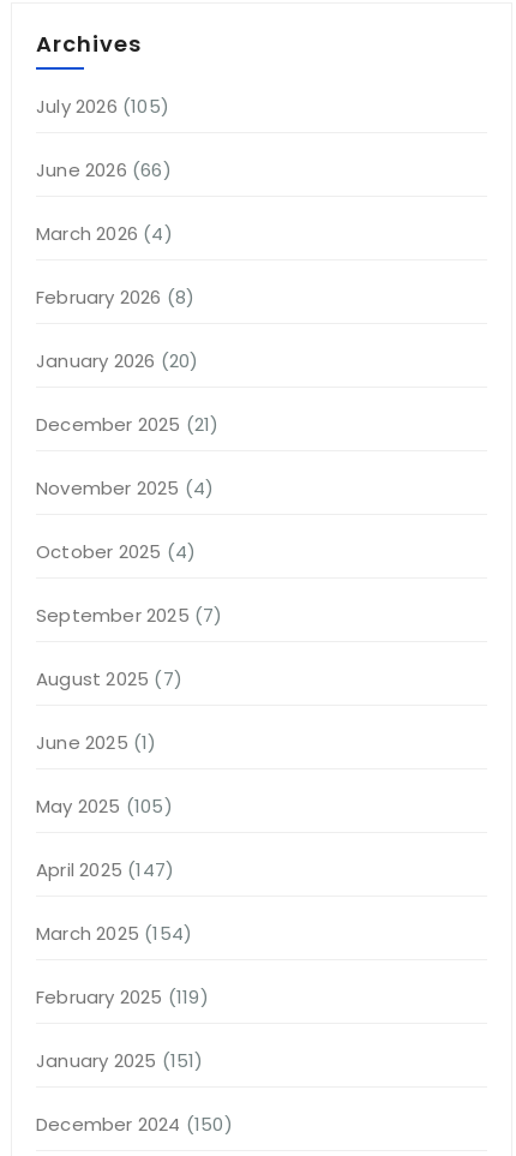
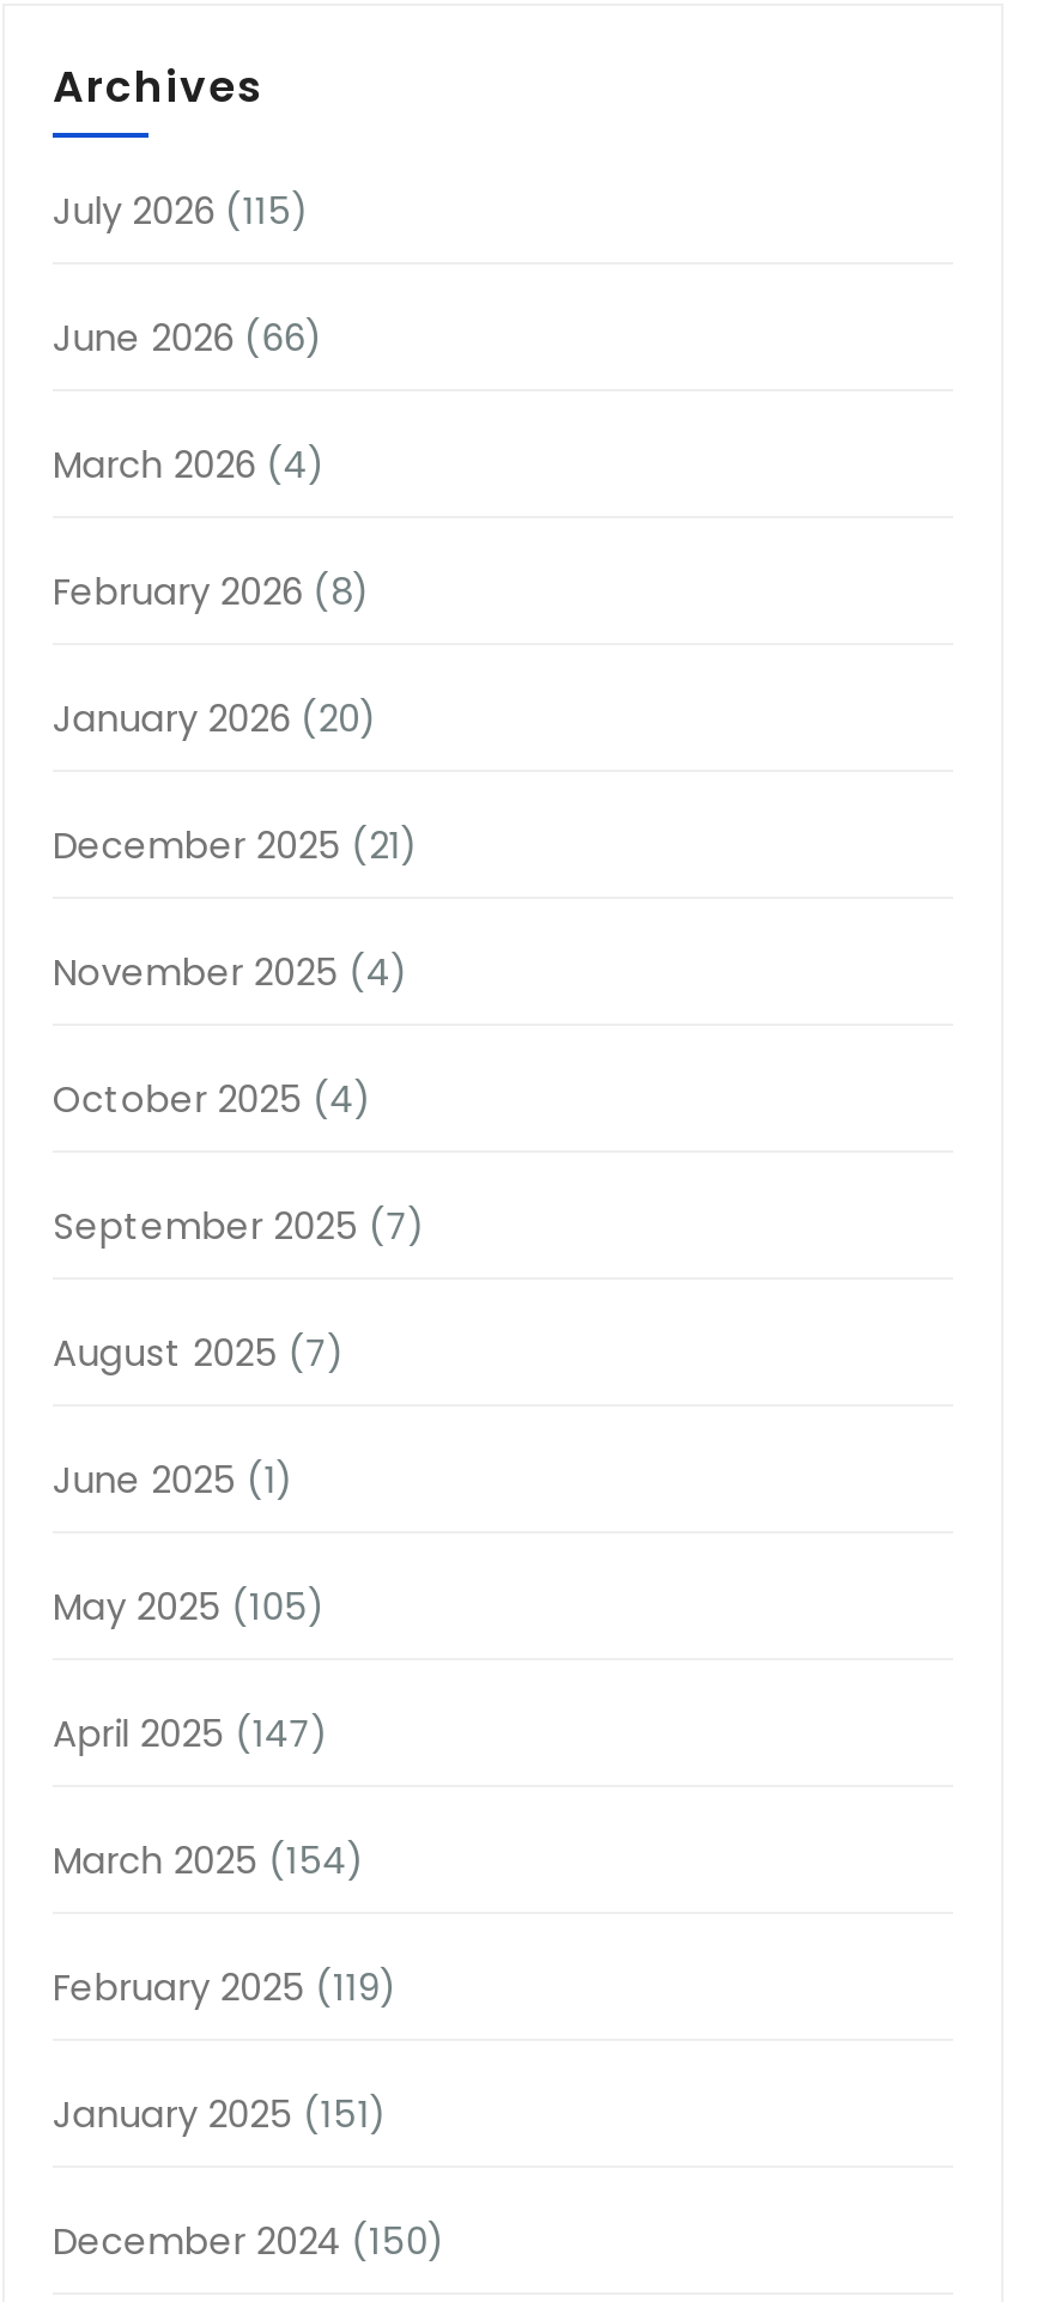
[36,94,169,119] July 2026 (105) -> [53,186,309,236] July 2026 (115)

